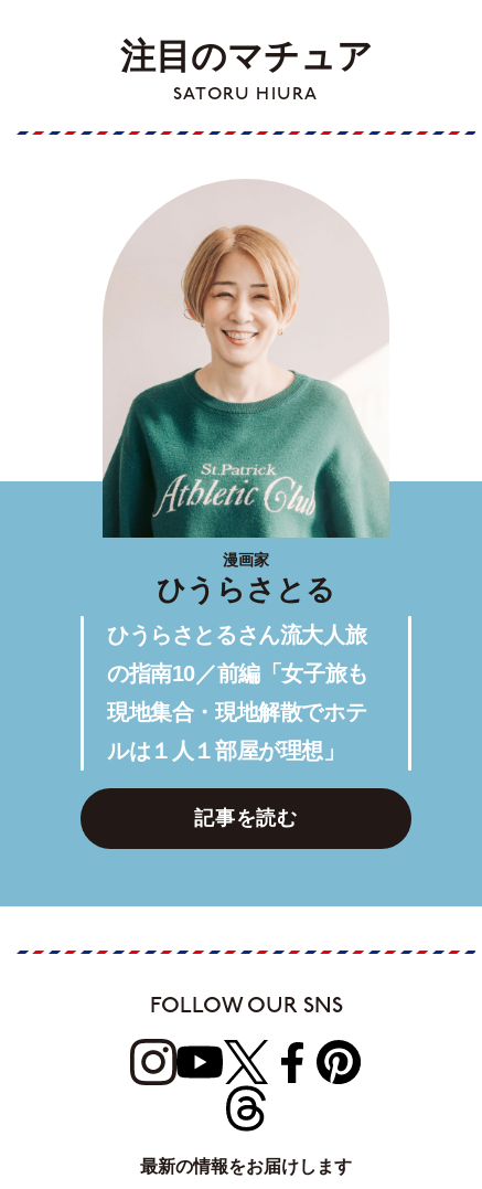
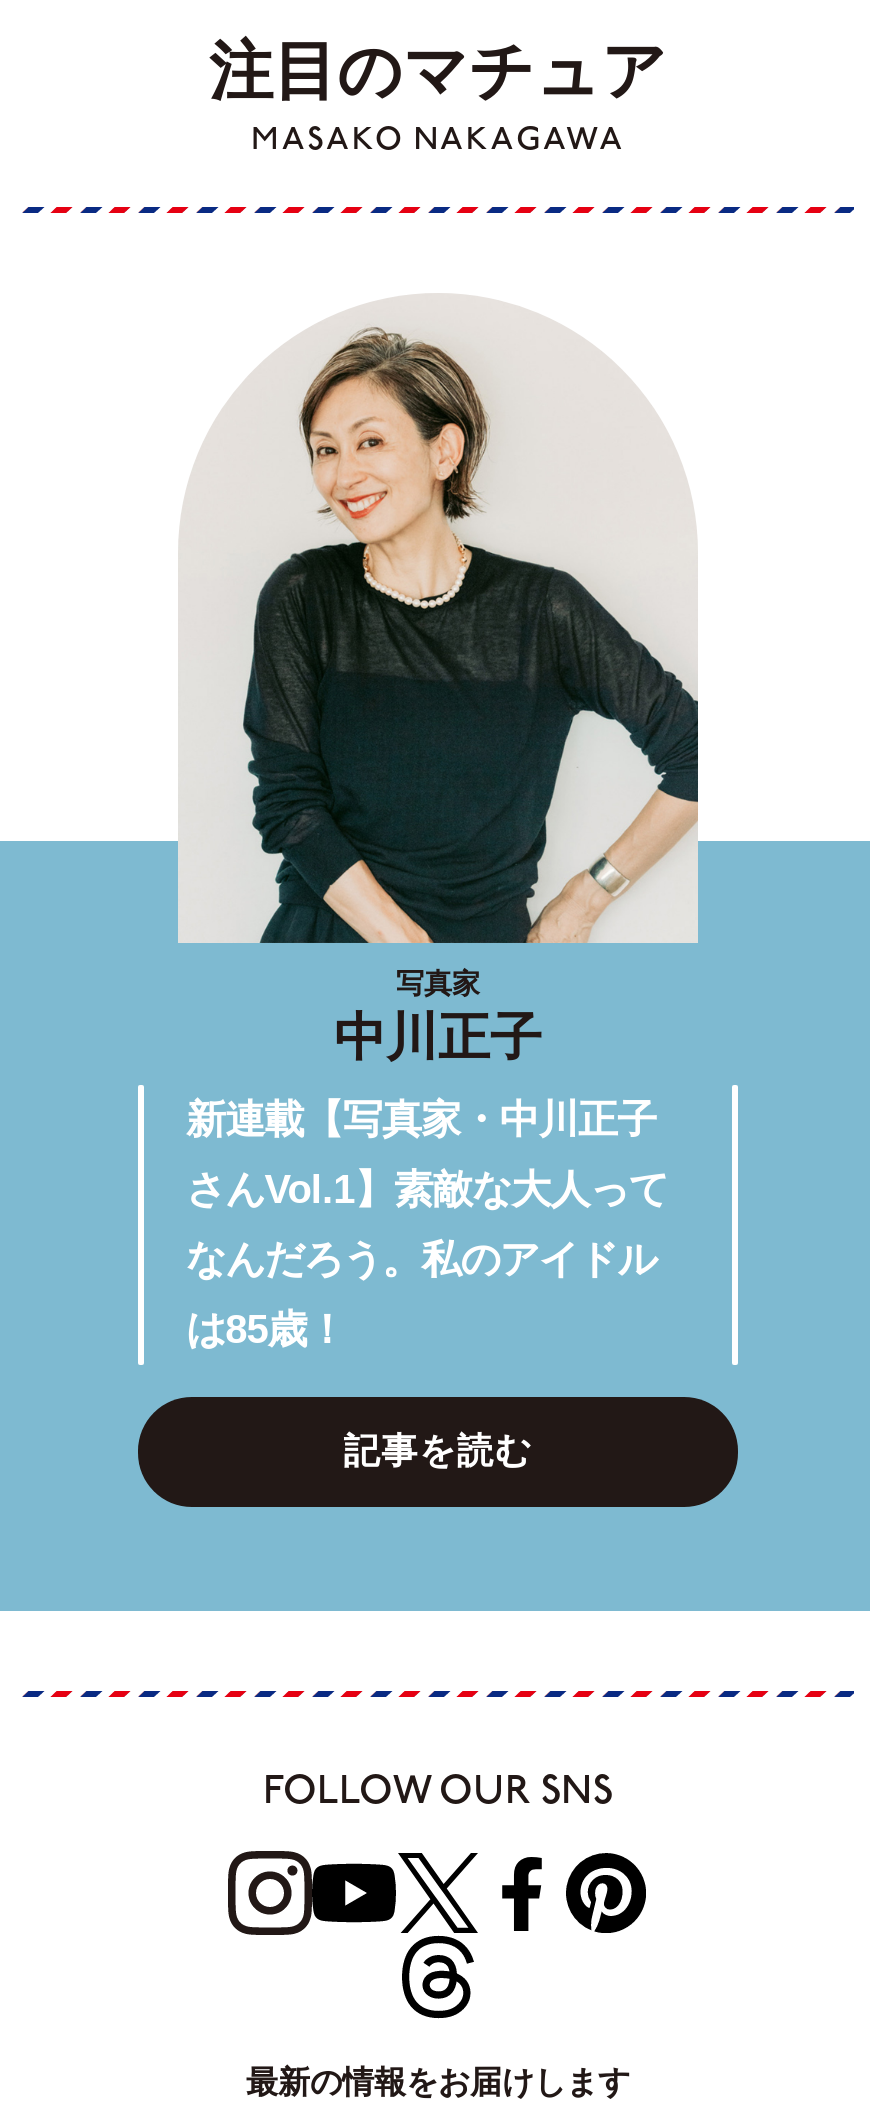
[173,84,319,105] SATORU HIURA -> [251,121,625,159] MASAKO NAKAGAWA
[101,199,389,606] [image] | 漫画家 | ひうらさとる -> [176,327,700,1067] [image] | 写真家 | 中川正子
[107,623,366,647] ひうらさとるさん流大人旅 -> [186,1097,656,1141] 新連載【写真家・中川正子
[107,661,368,686] の指南10／前編「女子旅も -> [186,1167,668,1211] さんVol.1】素敵な大人って
[107,700,366,724] 現地集合・現地解散でホテ -> [186,1237,656,1281] なんだろう。私のアイドル
[107,739,345,763] ルは１人１部屋が理想」 -> [186,1307,346,1351] は85歳！

